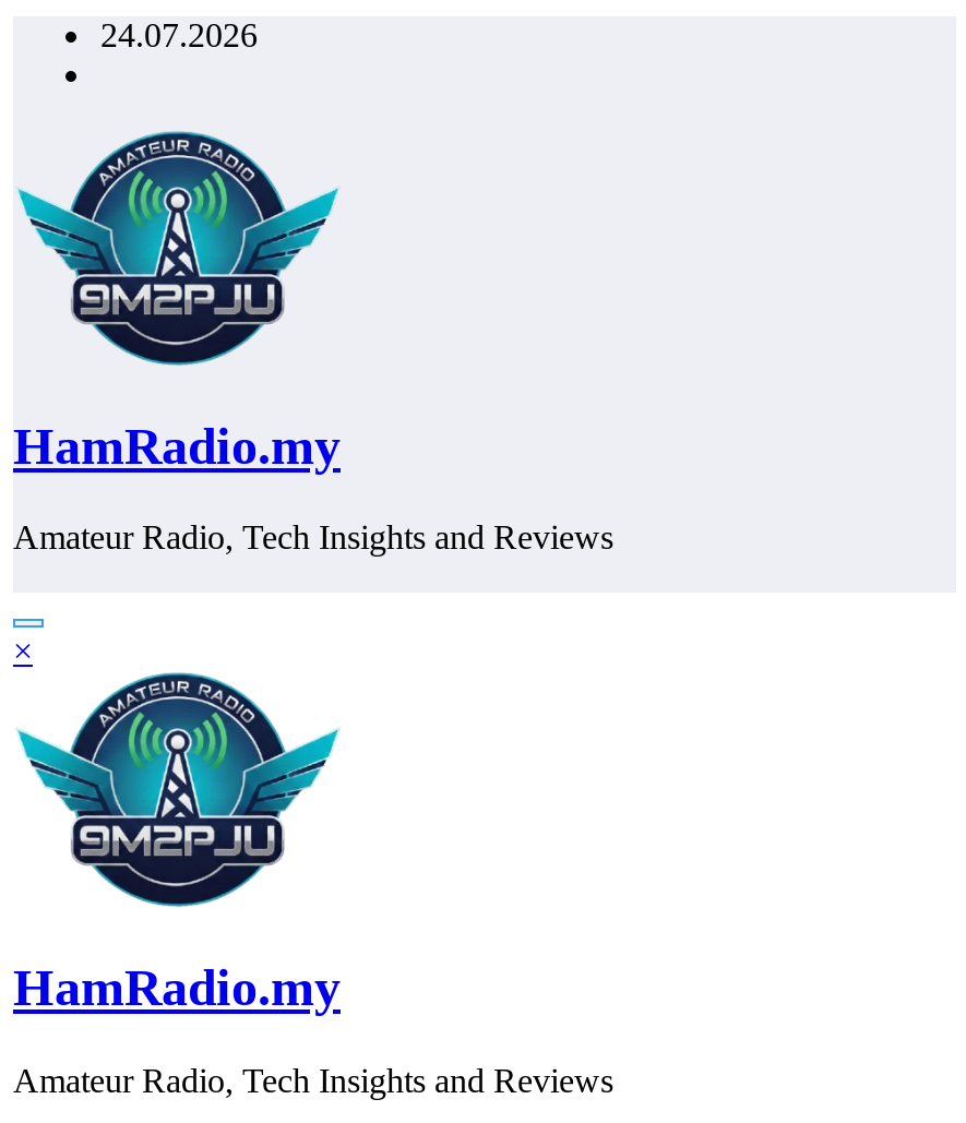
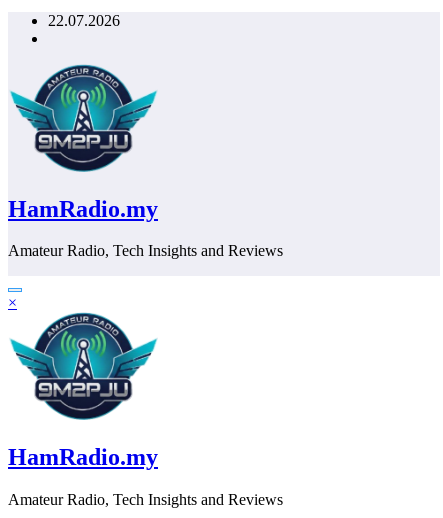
[100,16,258,53] 24.07.2026 -> [48,12,120,29] 22.07.2026

